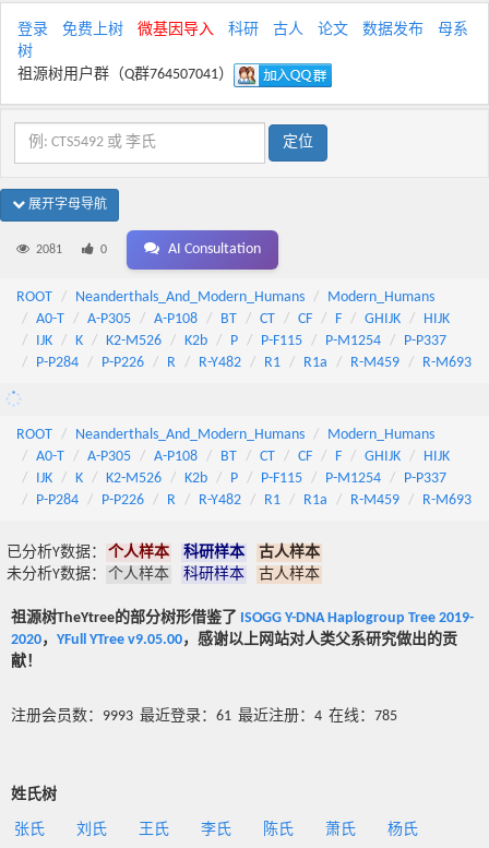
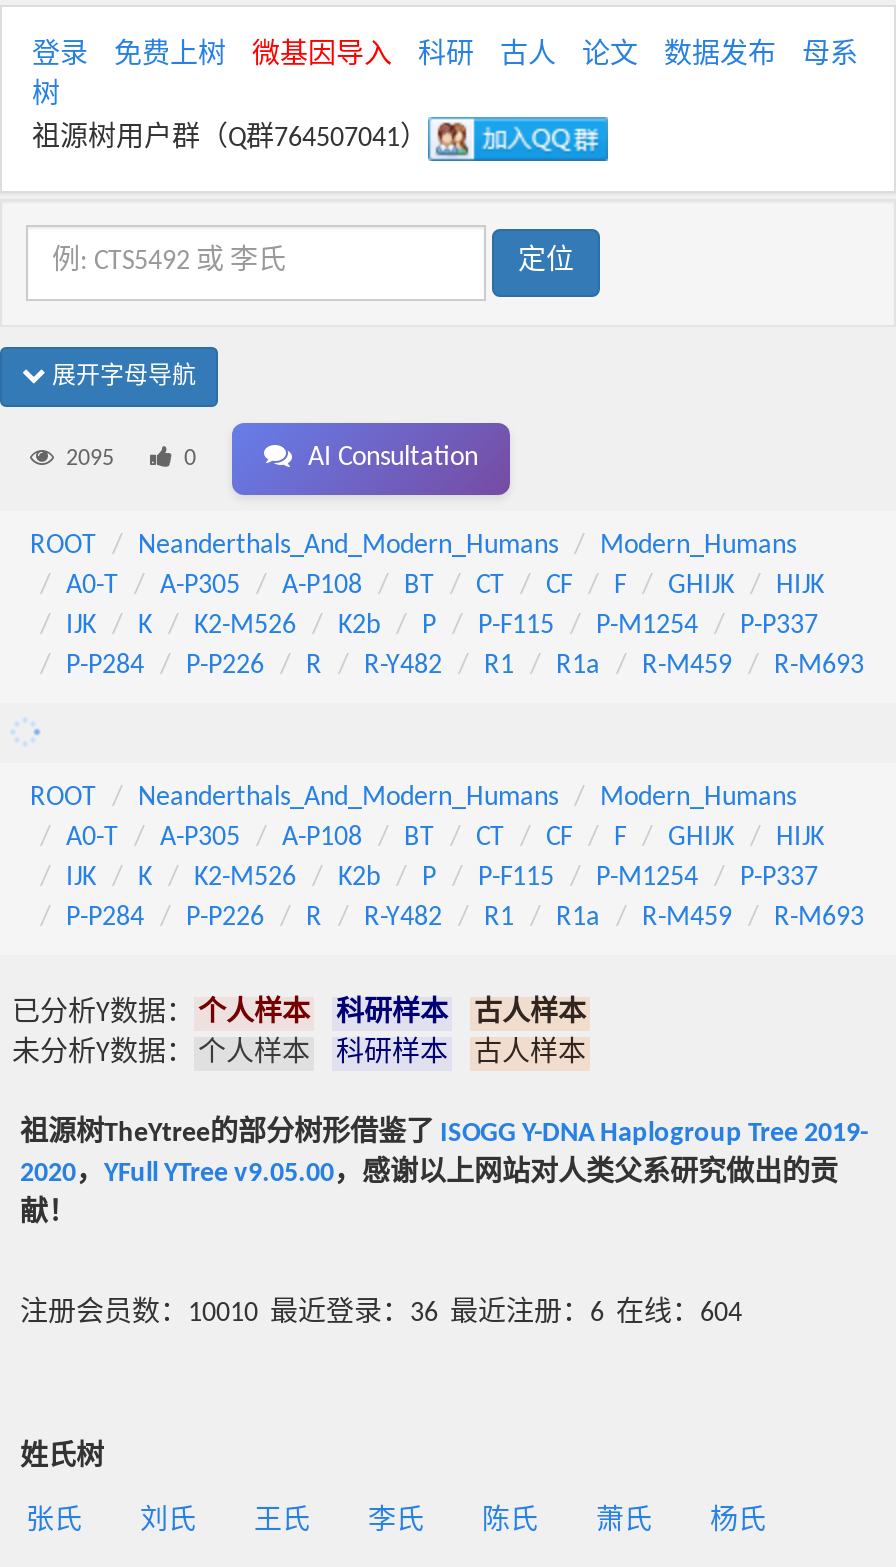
[36,243,62,256] 2081 -> [66,447,114,471] 2095
[11,708,397,725] 注册会员数：9993 最近登录：61 最近注册：4 在线：785 -> [20,1299,742,1329] 注册会员数：10010 最近登录：36 最近注册：6 在线：604

